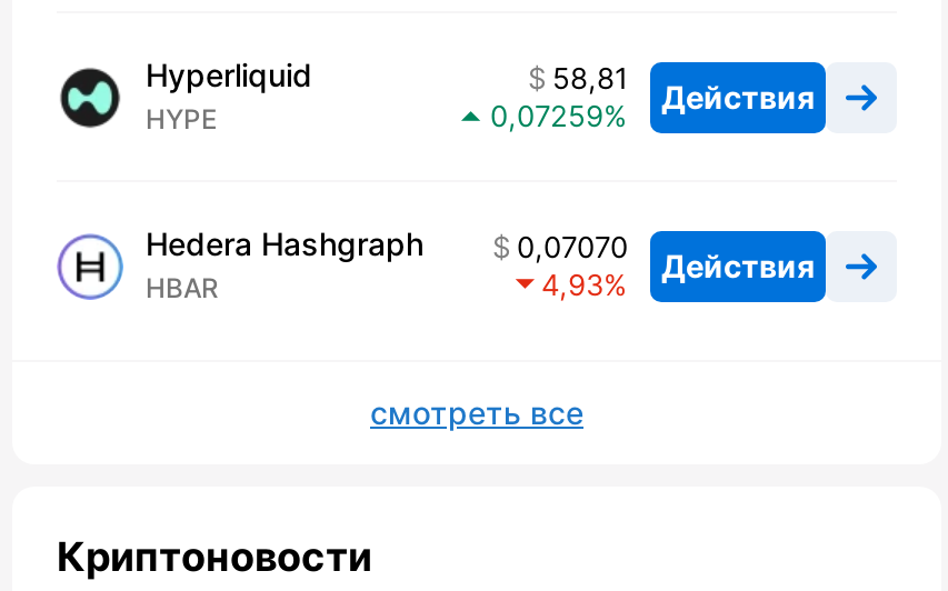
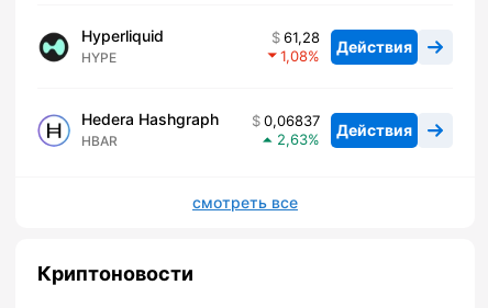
[552,61,815,115] 58,81 Действия -> [284,29,412,56] 61,28 Действия
[490,99,603,134] 0,07259 -> [280,48,308,65] 1,08
[517,230,815,284] 0,07070 Действия -> [264,112,412,139] 0,06837 Действия
[541,268,603,303] 4,93 -> [277,131,308,148] 2,63

